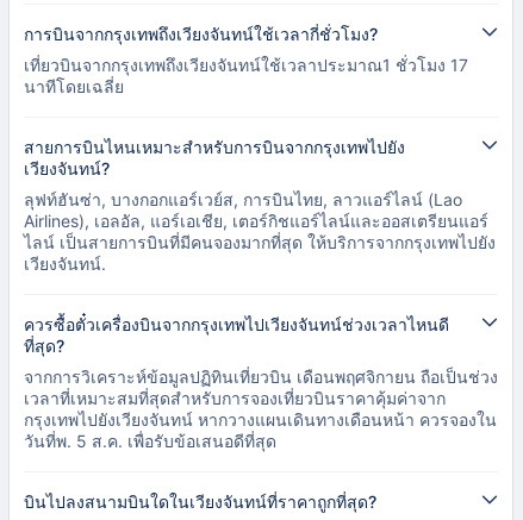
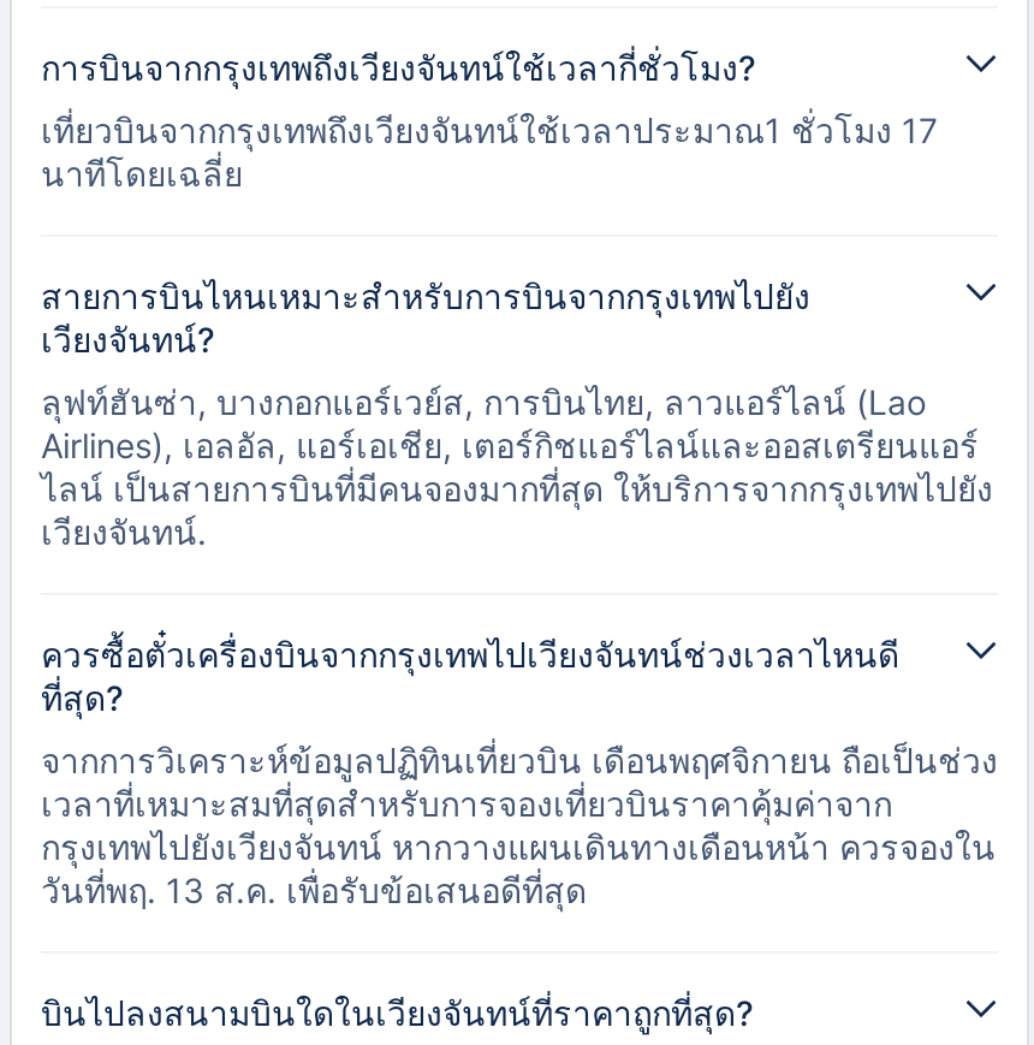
[24,431,276,451] วันที่พ. 5 ส.ค. เพื่อรับข้อเสนอดีที่สุด -> [41,869,587,910] วันที่พฤ. 13 ส.ค. เพื่อรับข้อเสนอดีที่สุด

